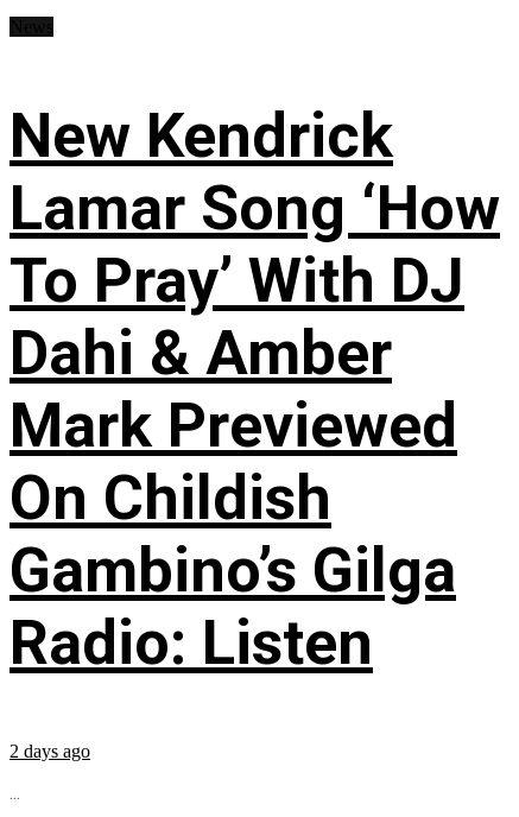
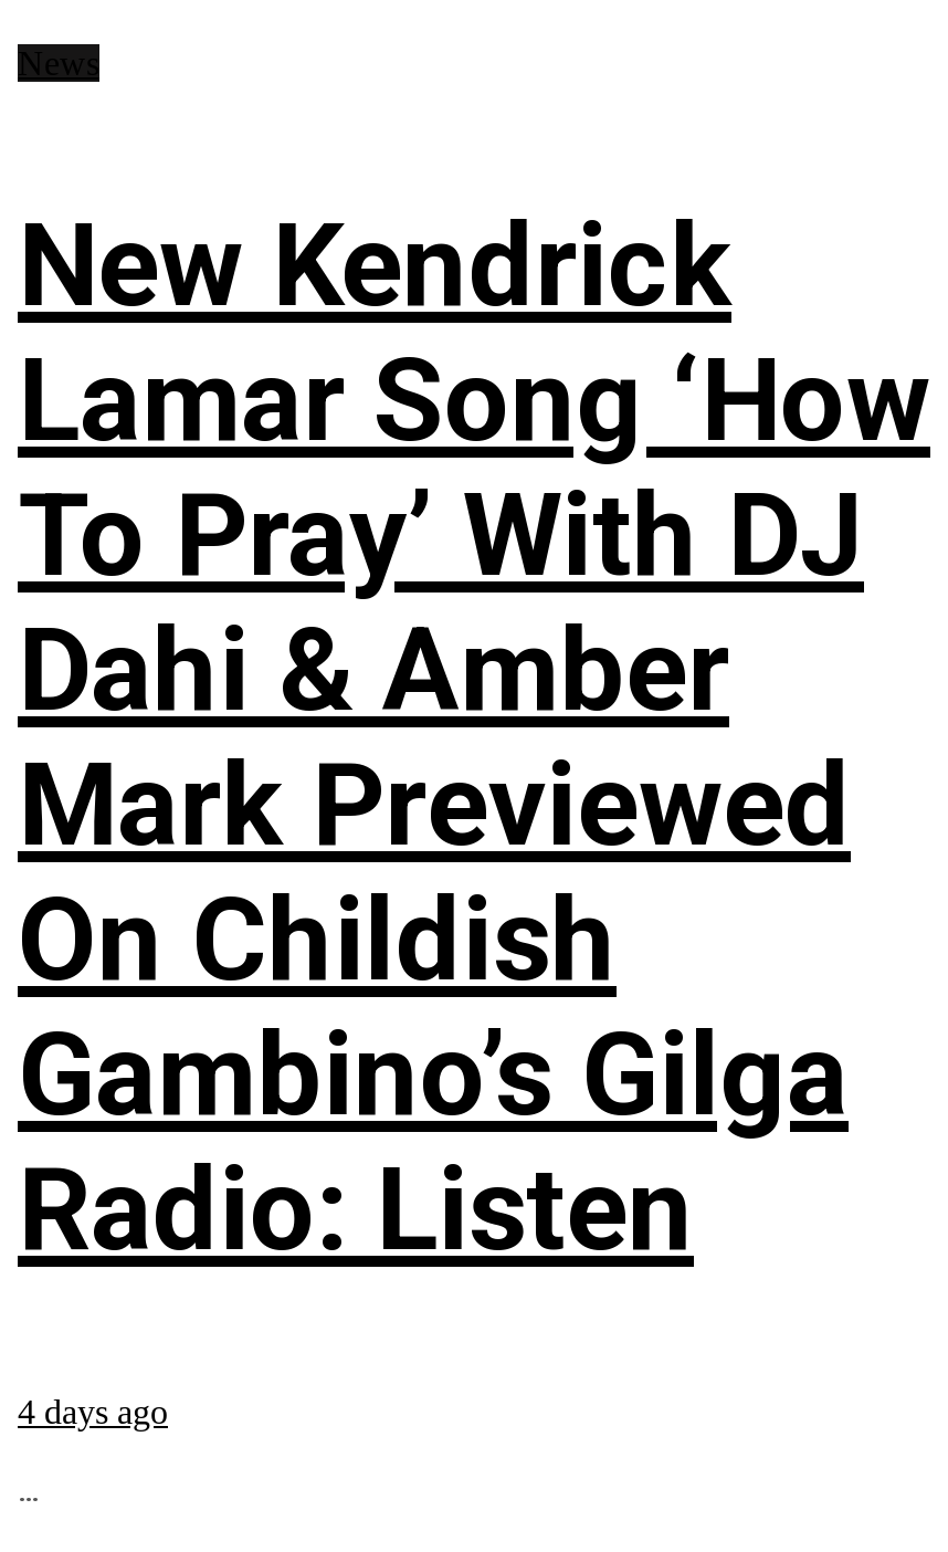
[10,741,90,761] 2 days ago -> [18,1392,168,1430] 4 days ago

